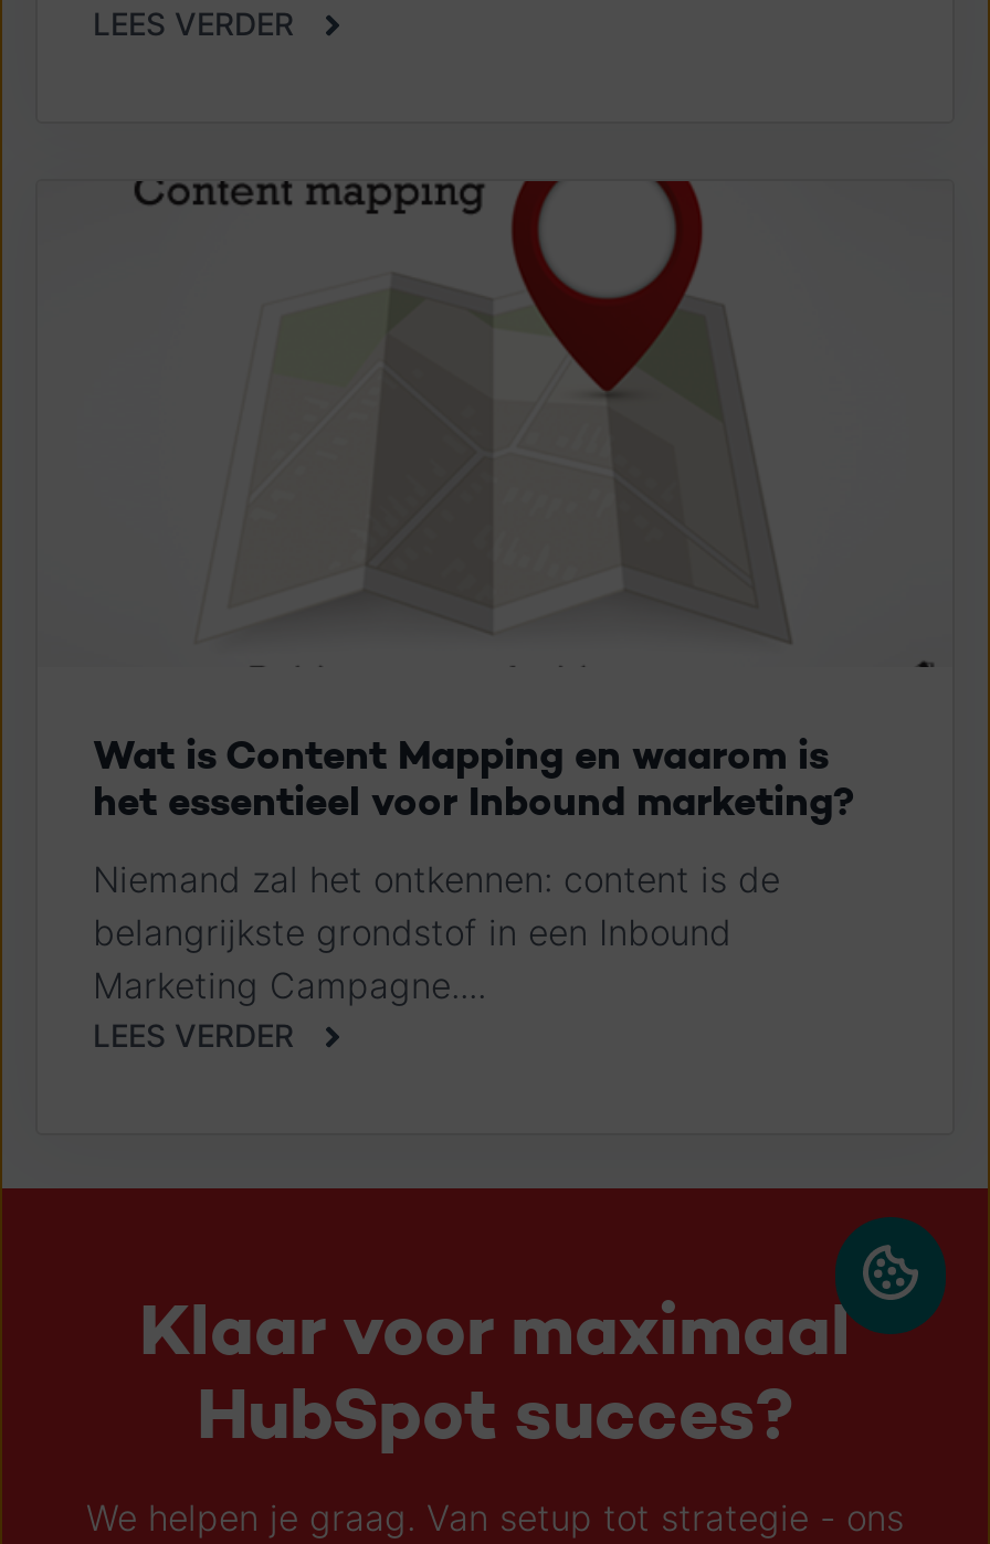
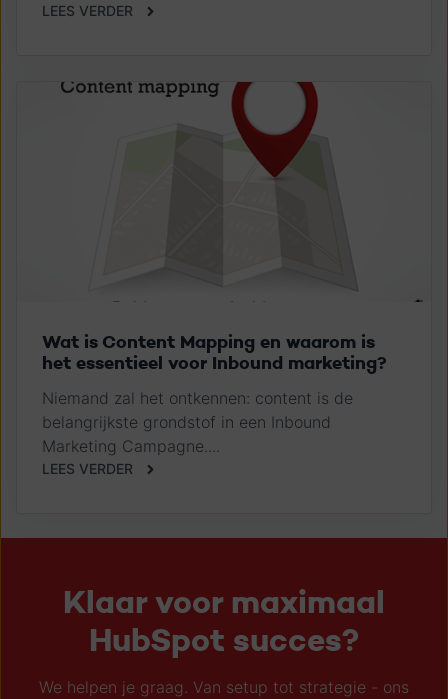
[833,1215,948,1336] [image] -> none

